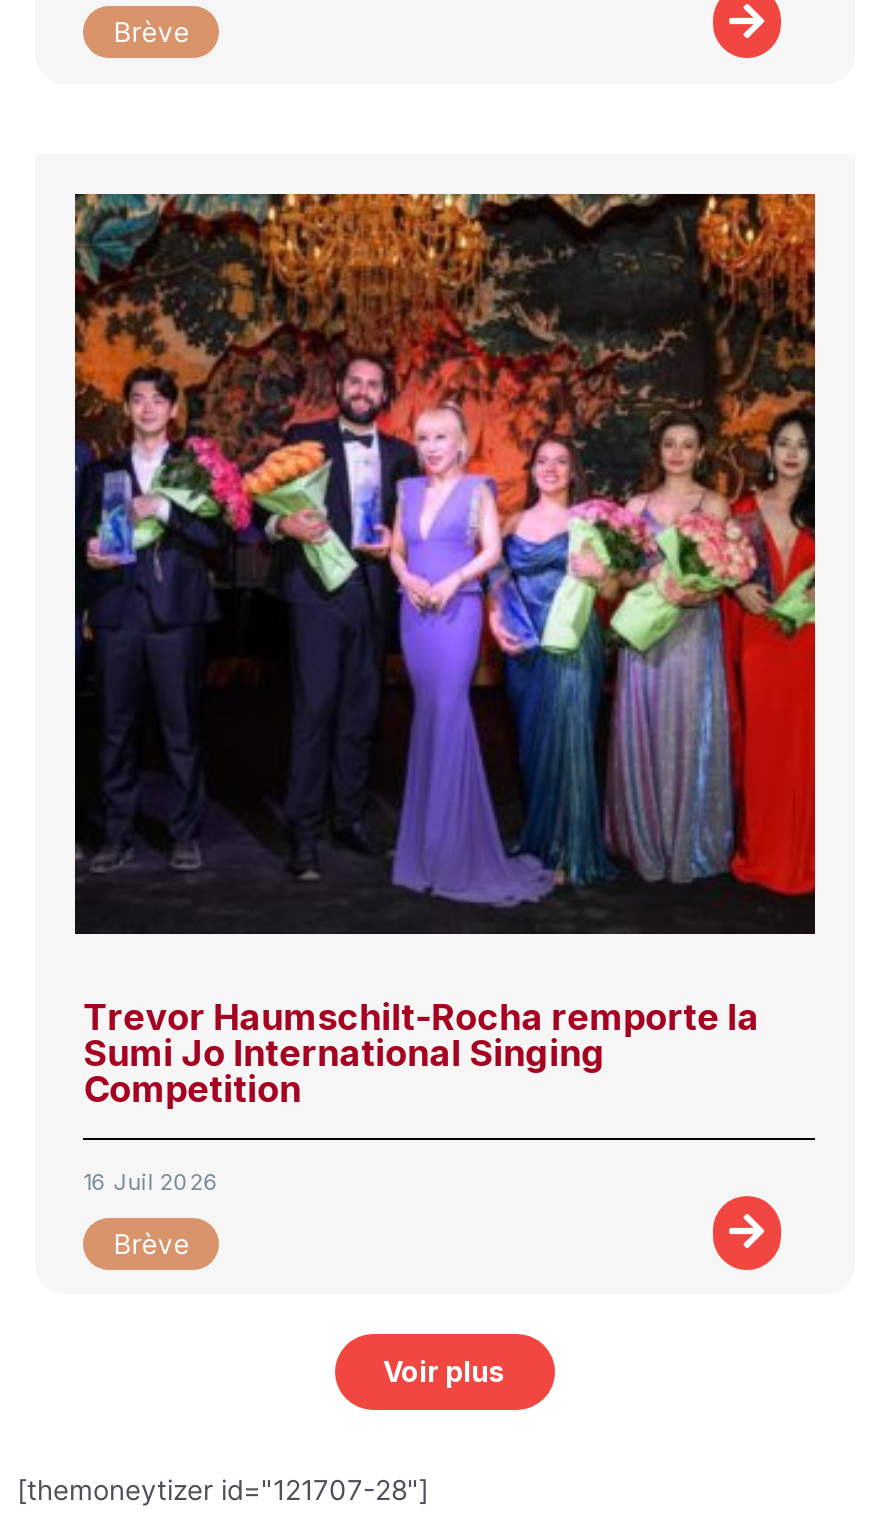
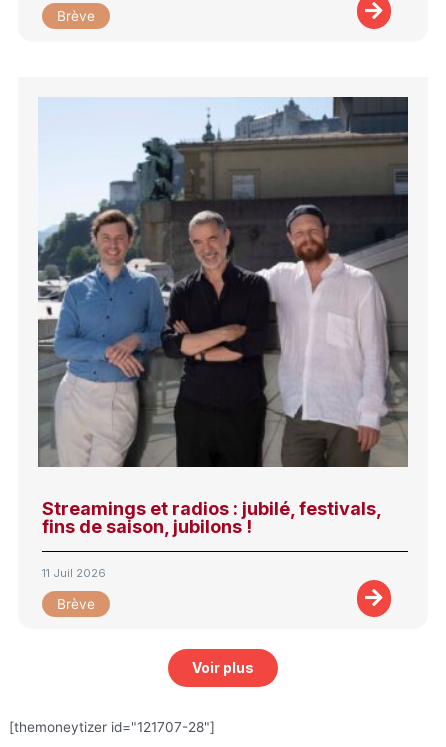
[73,192,817,1110] [image] | Trevor Haumschilt-Rocha remporte la | Sumi Jo International Singing | Competition -> [37,96,409,537] [image] | Streamings et radios : jubilé, festivals, | fins de saison, jubilons !
[83,1168,219,1196] 16 Juil 2026 -> [42,566,106,580] 11 Juil 2026

